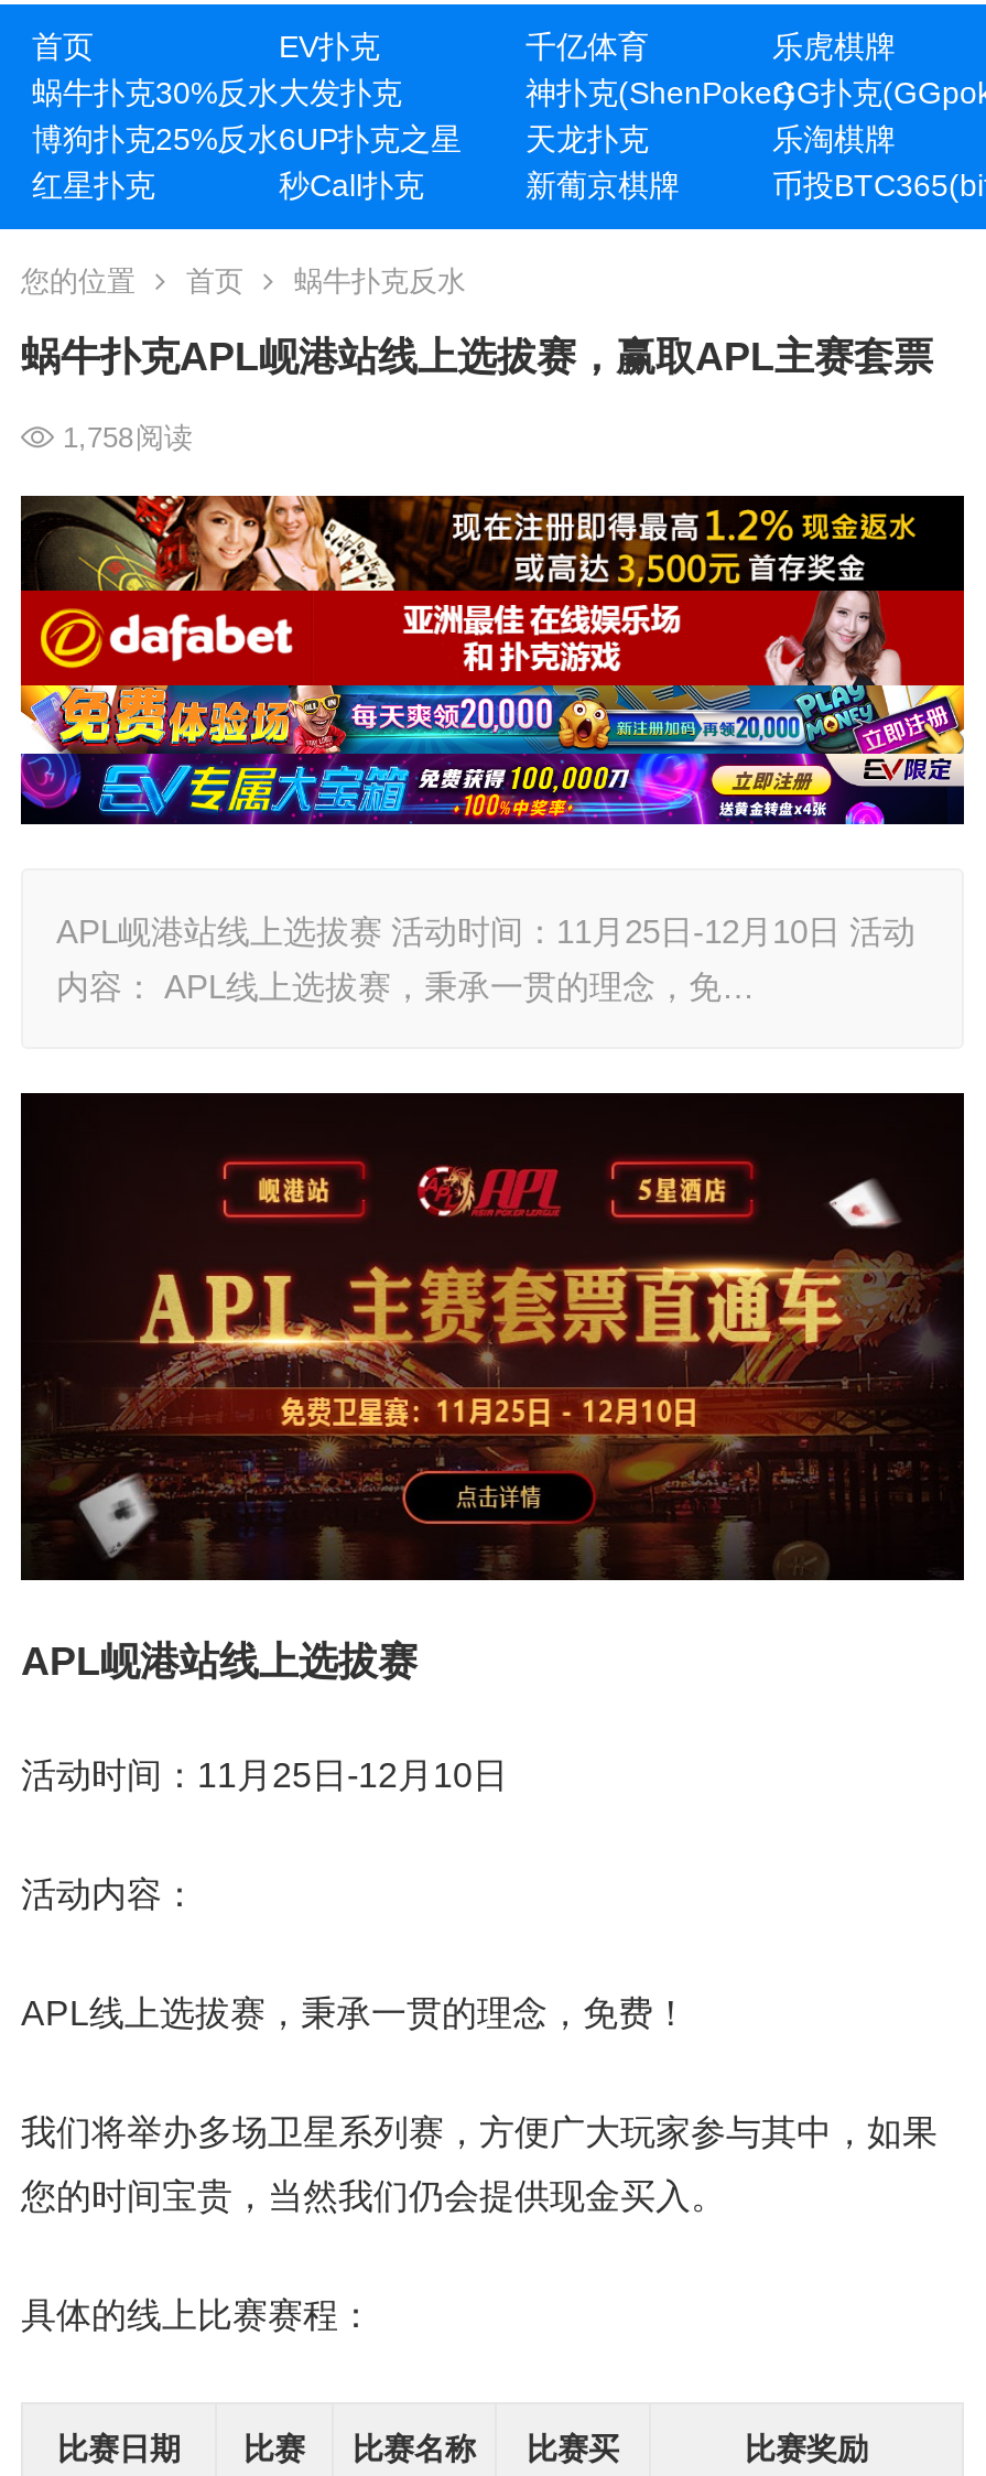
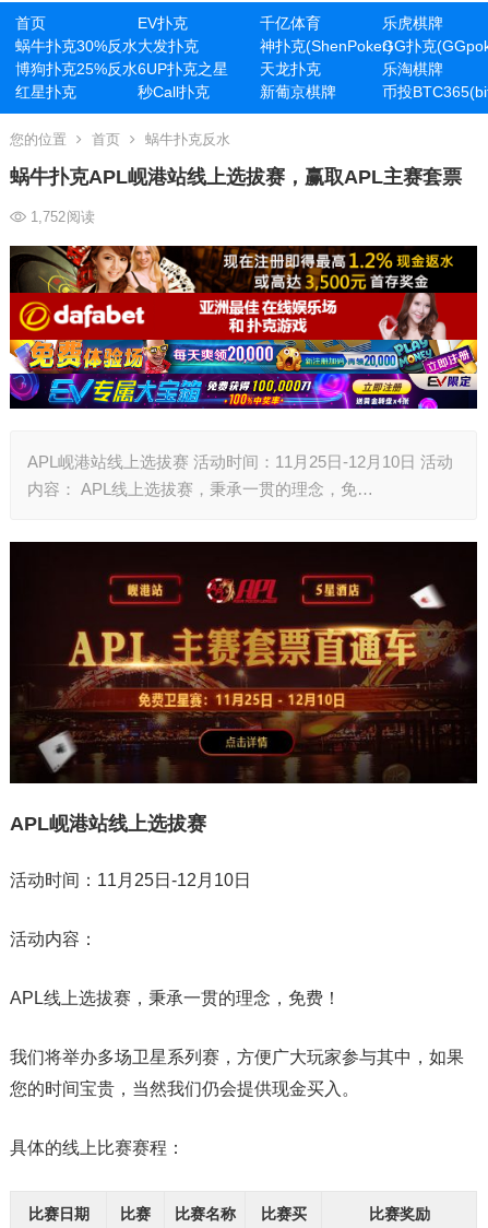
[54,421,193,454] 1,758阅读 -> [26,209,95,225] 1,752阅读

